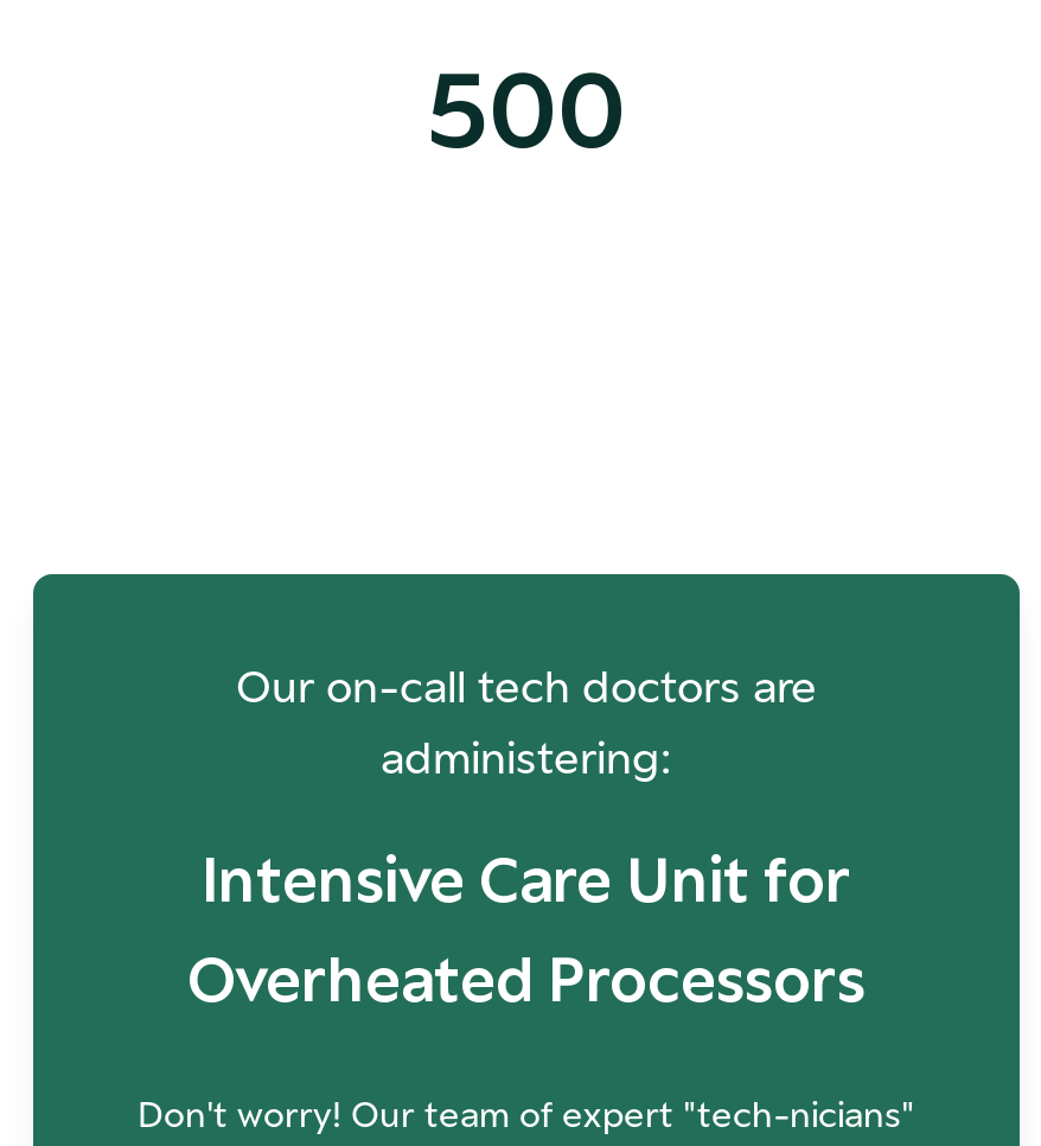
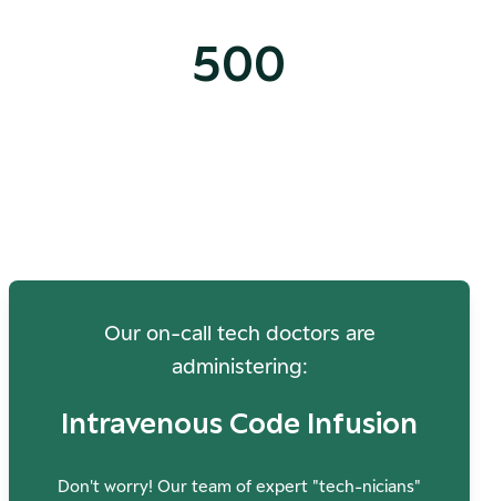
[187,842,866,1016] Intensive Care Unit for | Overheated Processors -> [61,406,418,440] Intravenous Code Infusion

